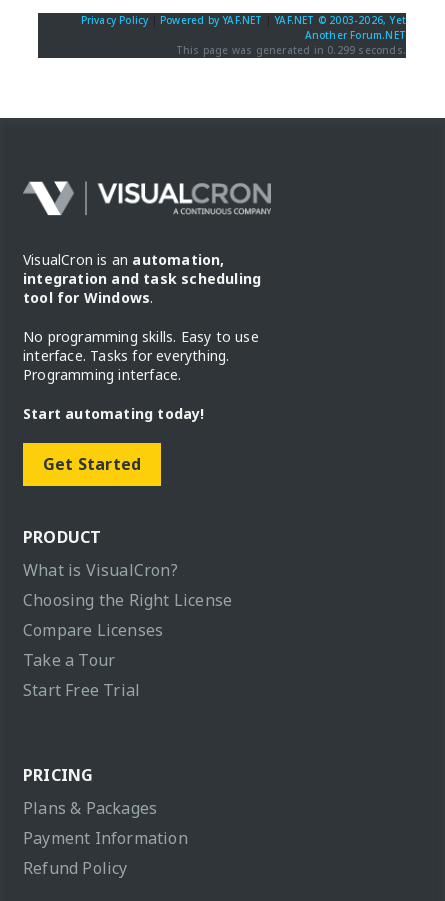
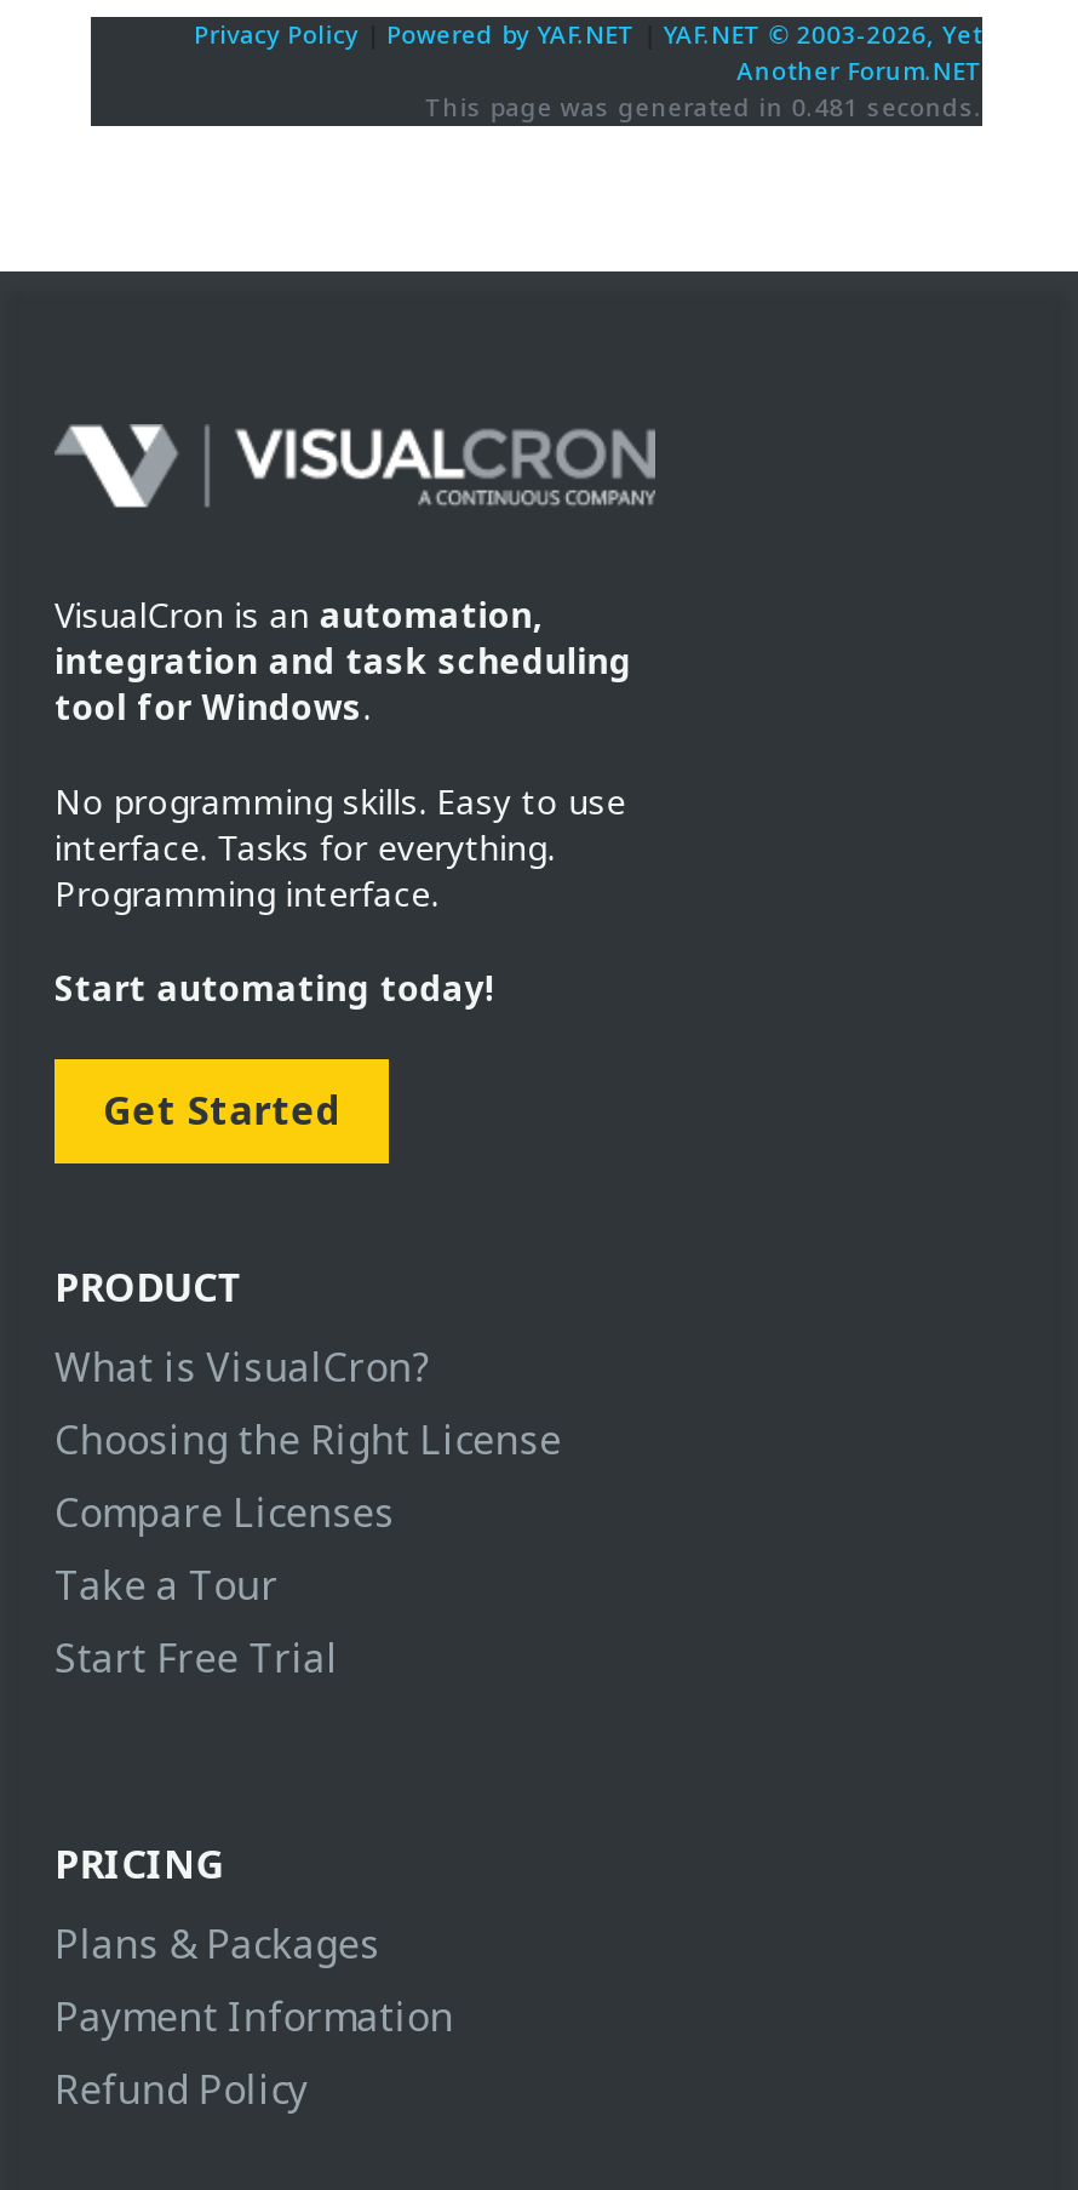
[176,43,406,57] This page was generated in 0.299 seconds. -> [425,90,982,124] This page was generated in 0.481 seconds.

